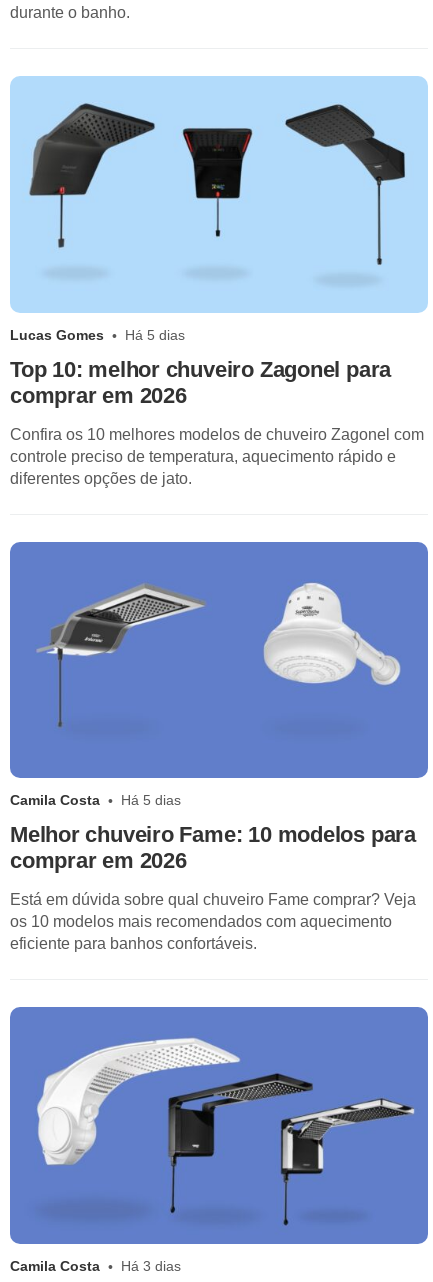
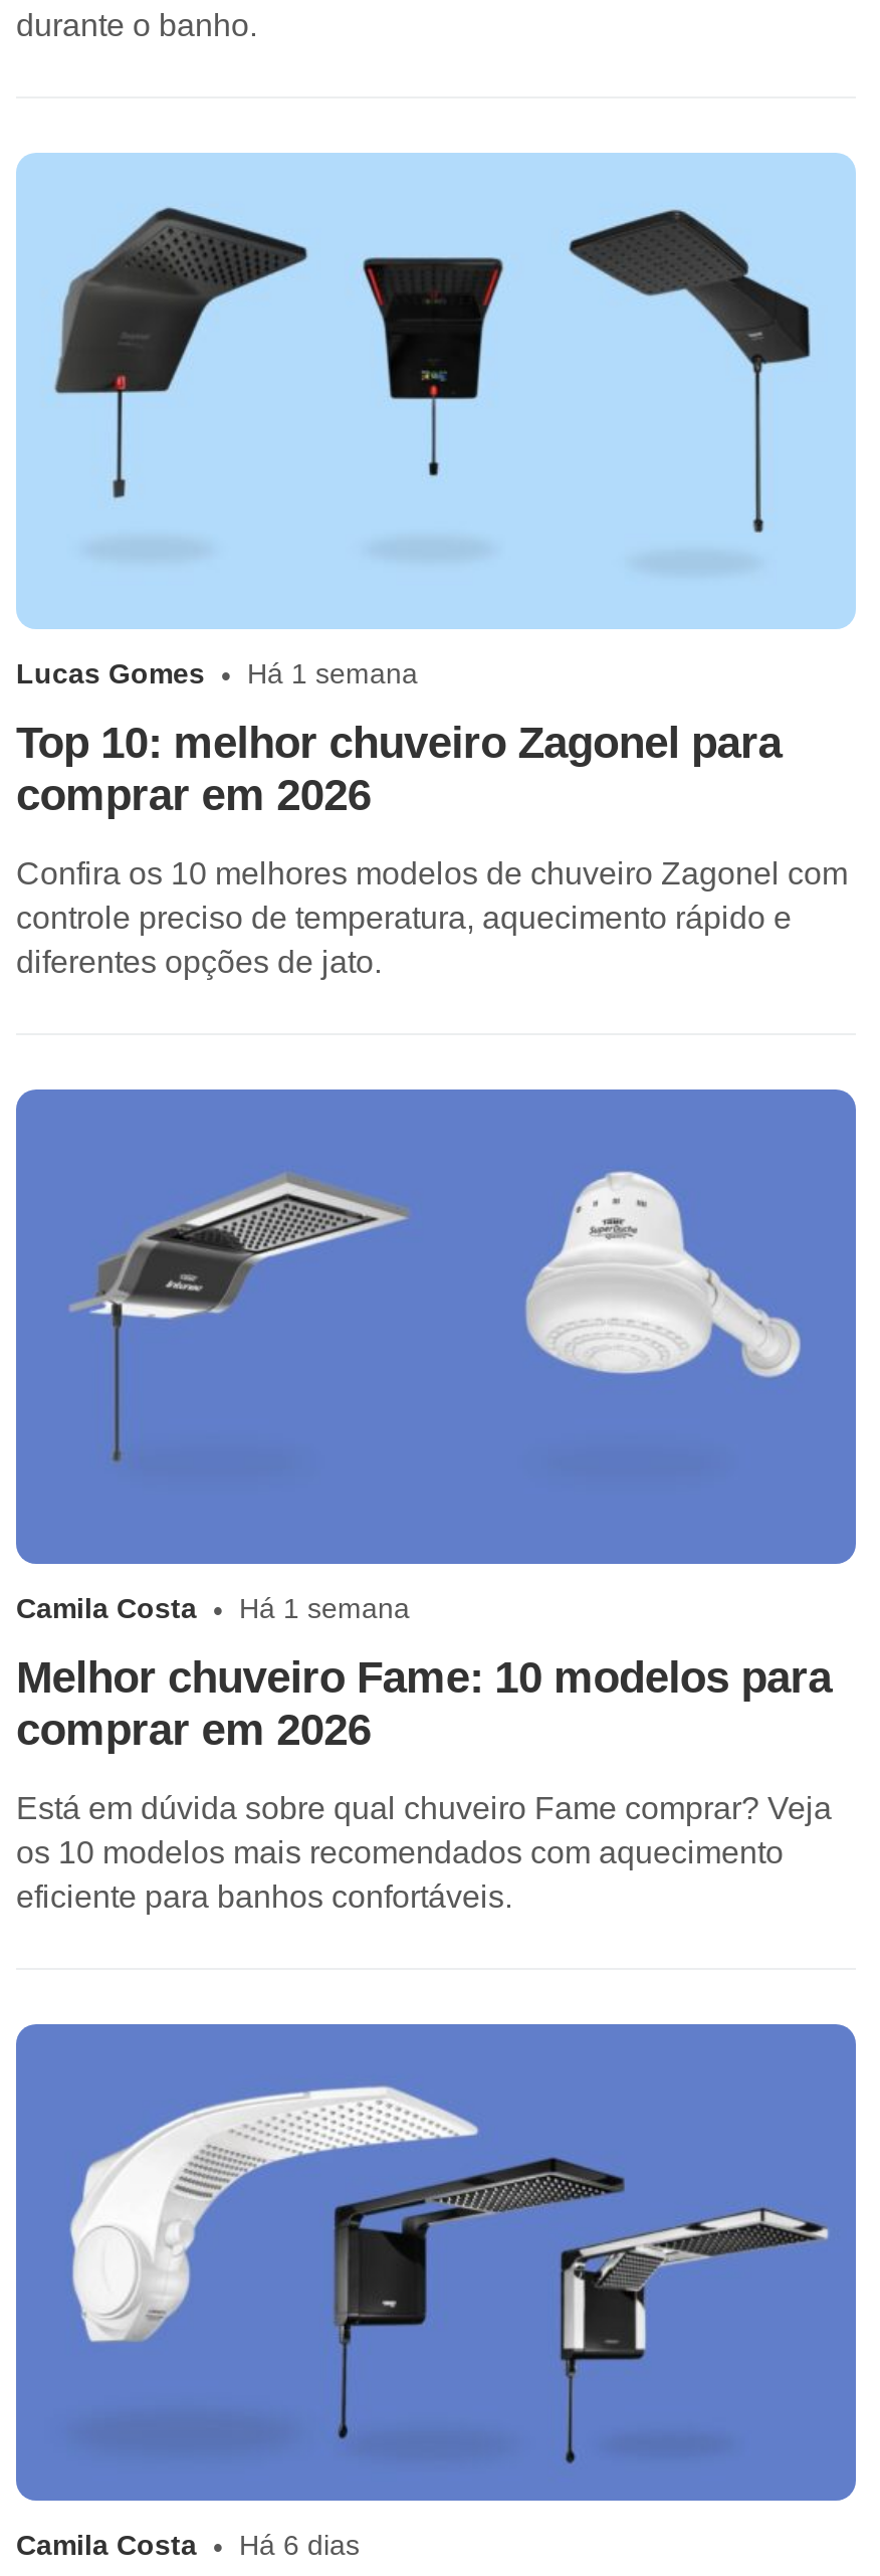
[10,327,185,343] Lucas Gomes Há 5 dias -> [16,657,418,689] Lucas Gomes Há 1 semana
[10,792,181,808] Camila Costa Há 5 dias -> [16,1593,410,1625] Camila Costa Há 1 semana
[10,1258,181,1274] Camila Costa Há 3 dias -> [16,2529,360,2561] Camila Costa Há 6 dias

